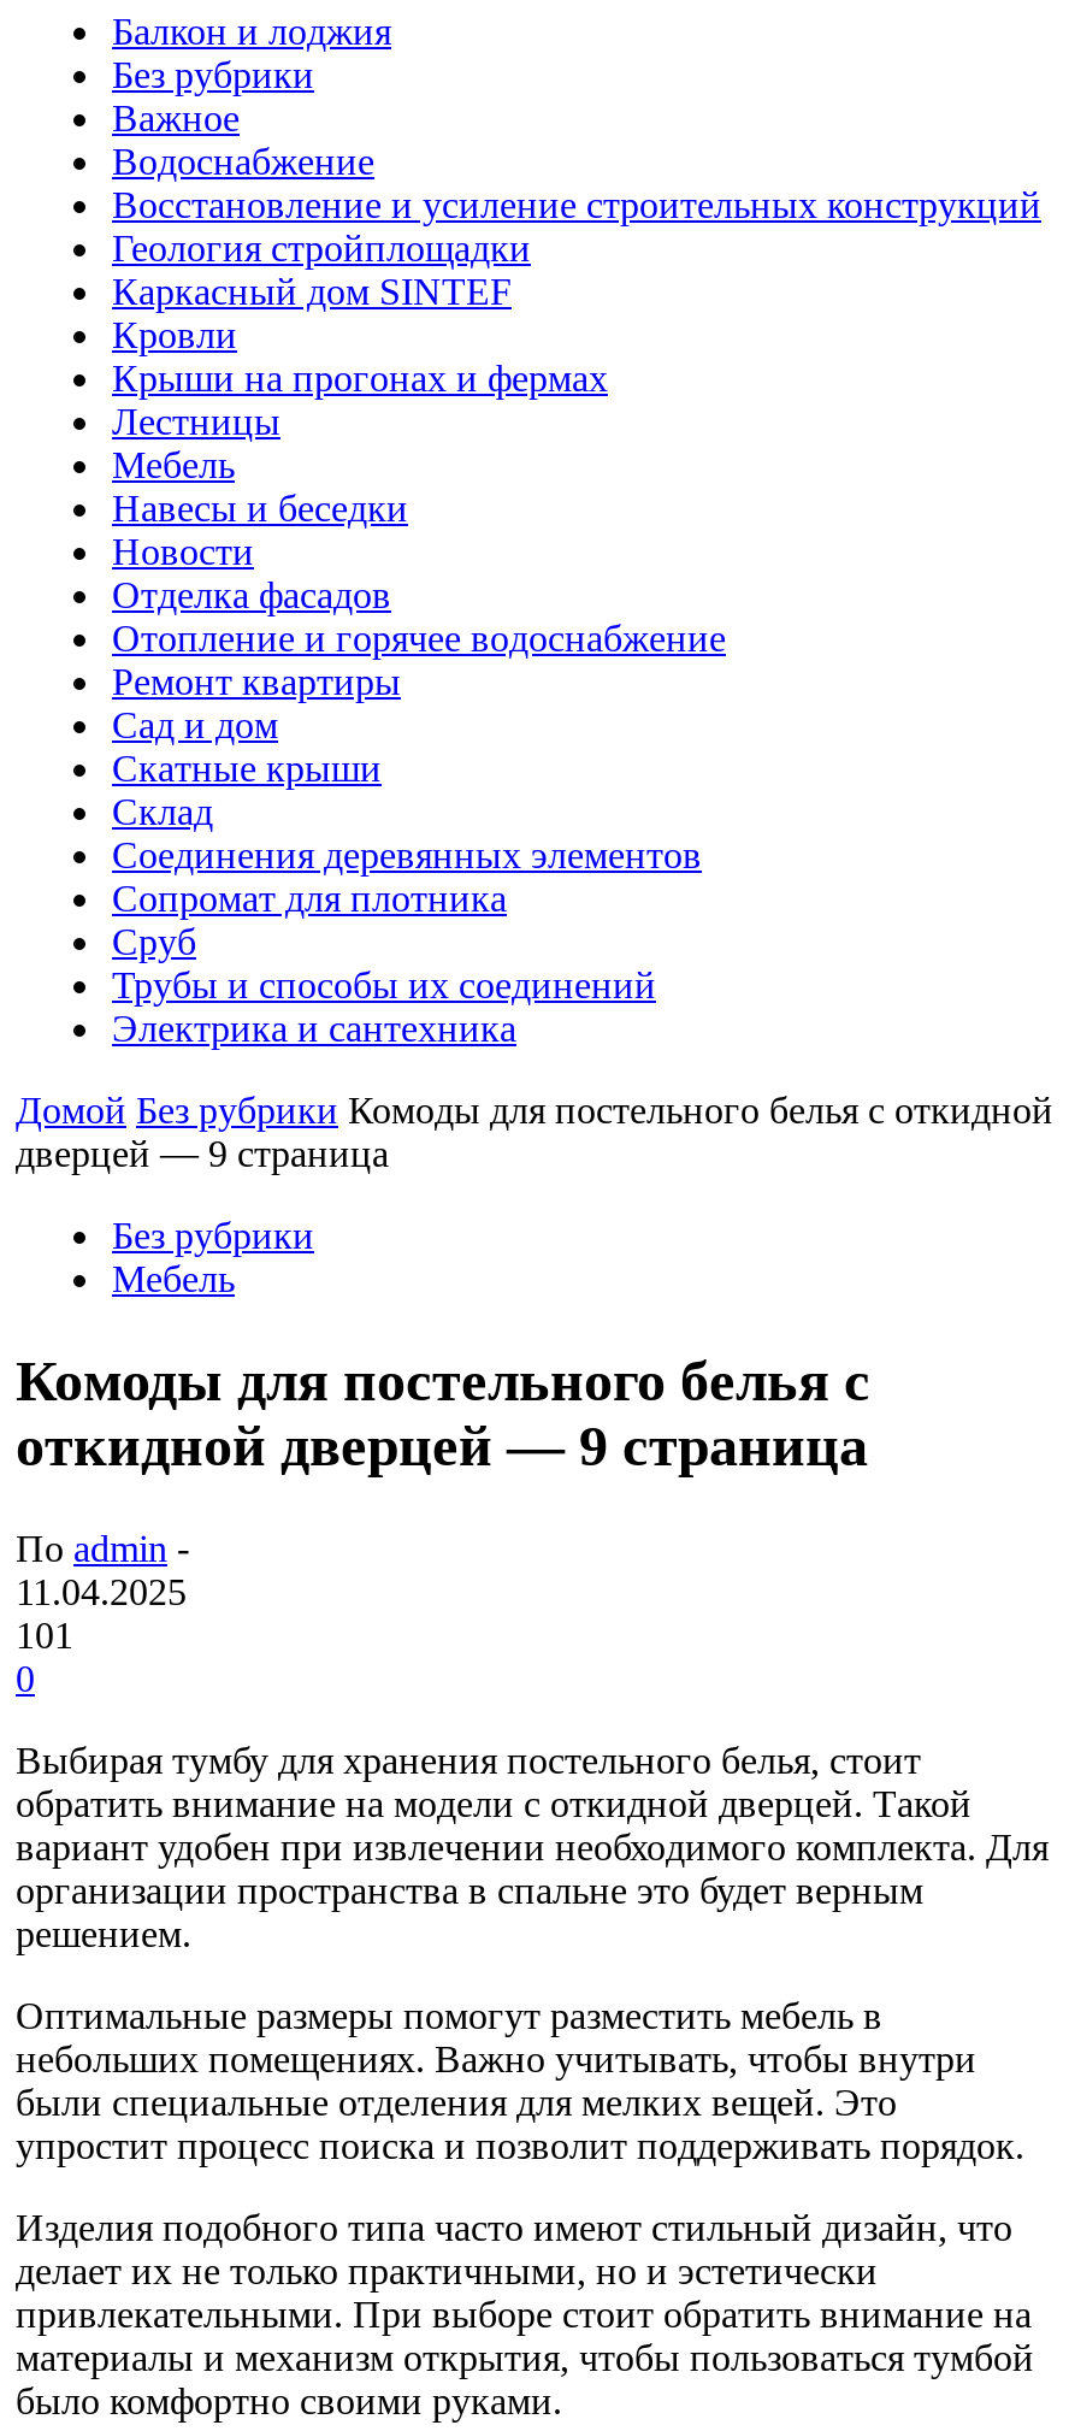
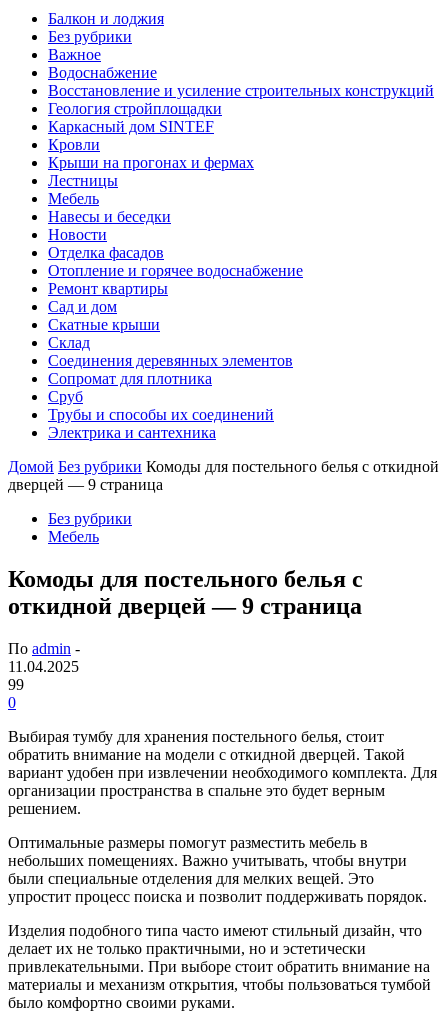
[16,1614,73,1655] 101 -> [8,676,24,693] 99

